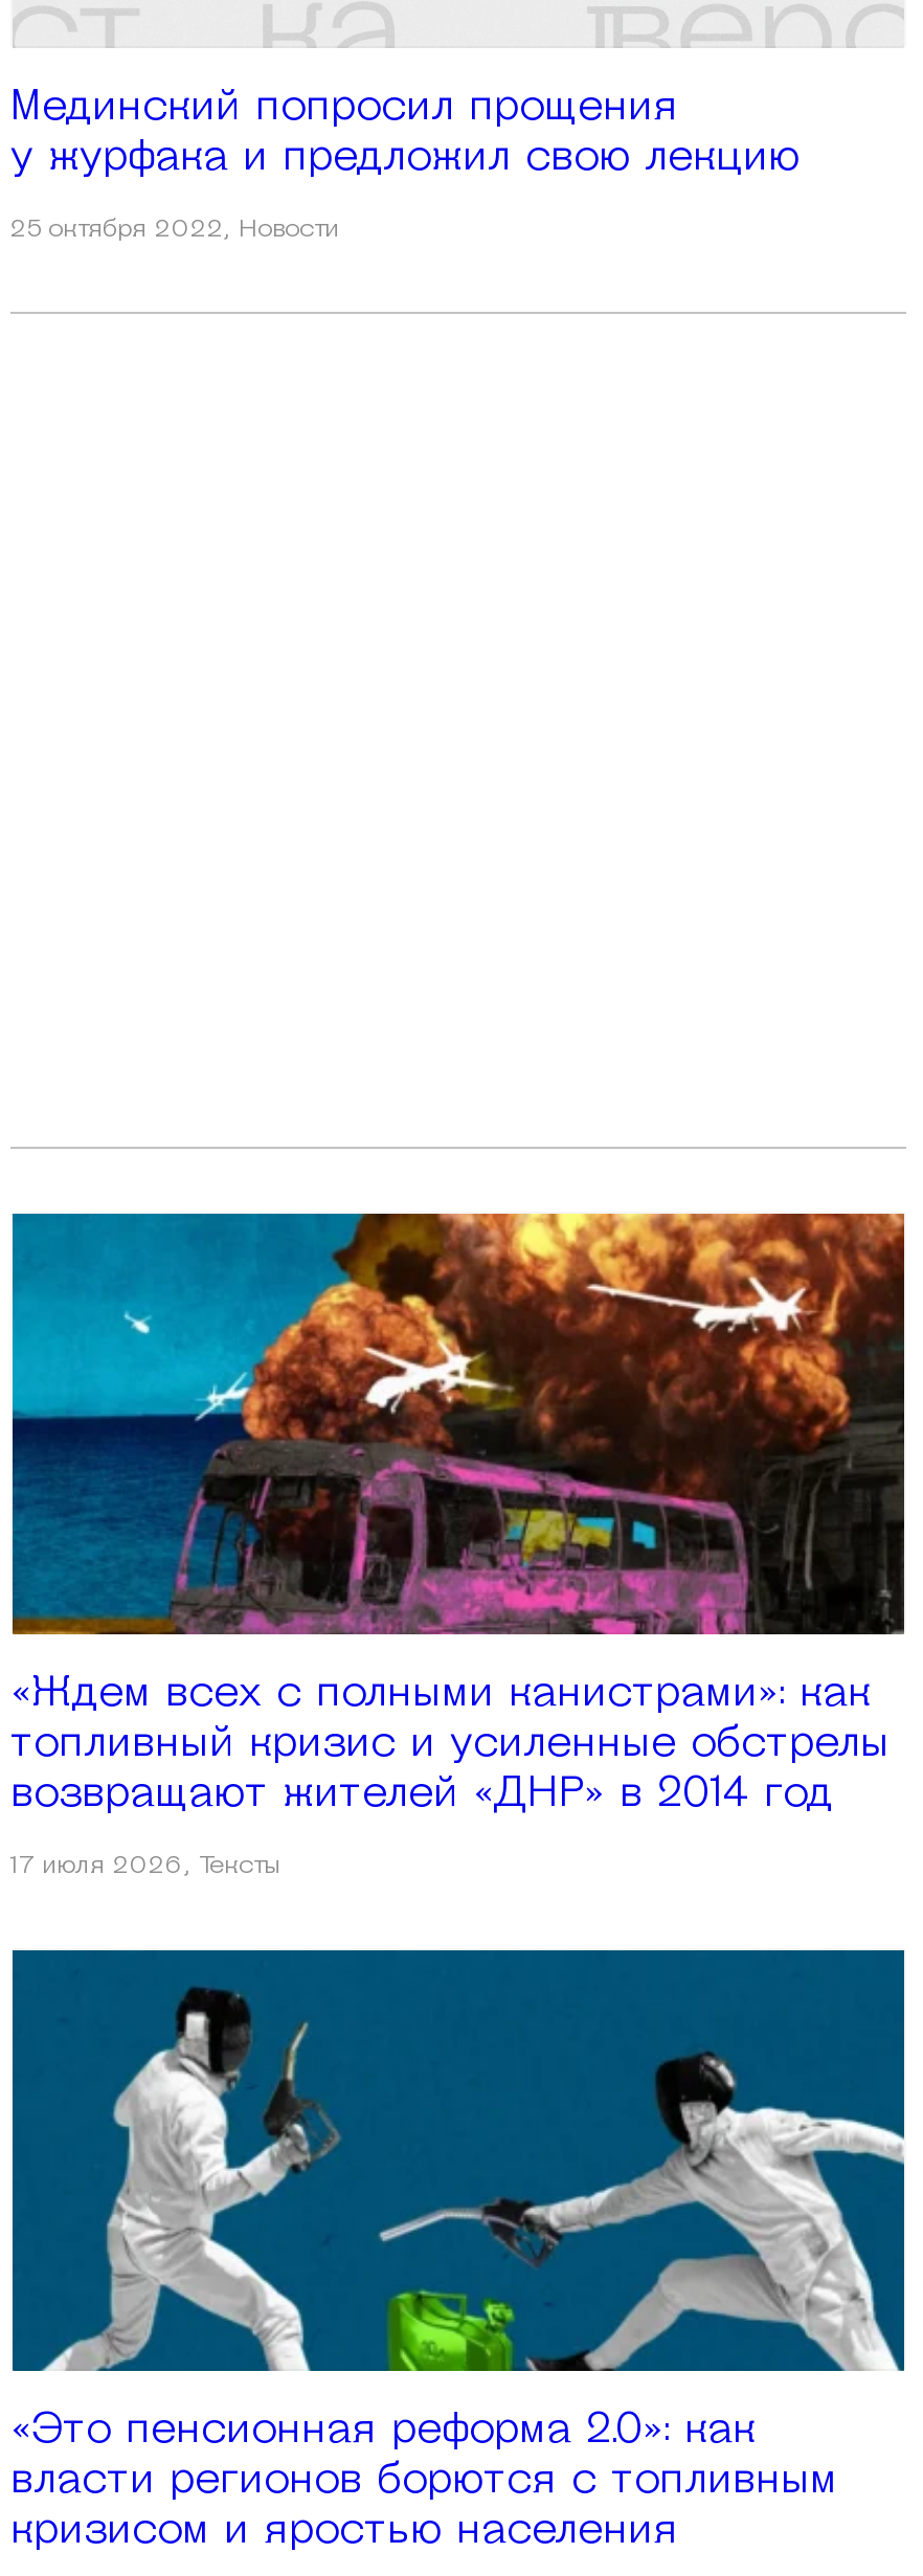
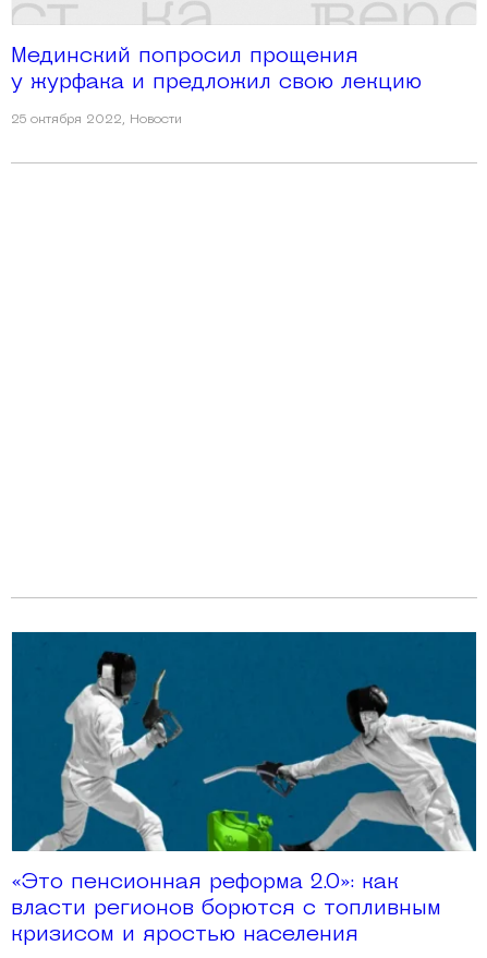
[10,1212,906,1883] [image] | «Ждем всех с полными канистрами»: как | топливный кризис и усиленные обстрелы | возвращают жителей «ДНР» в 2014 год | 17 июля 2026, Тексты -> none

